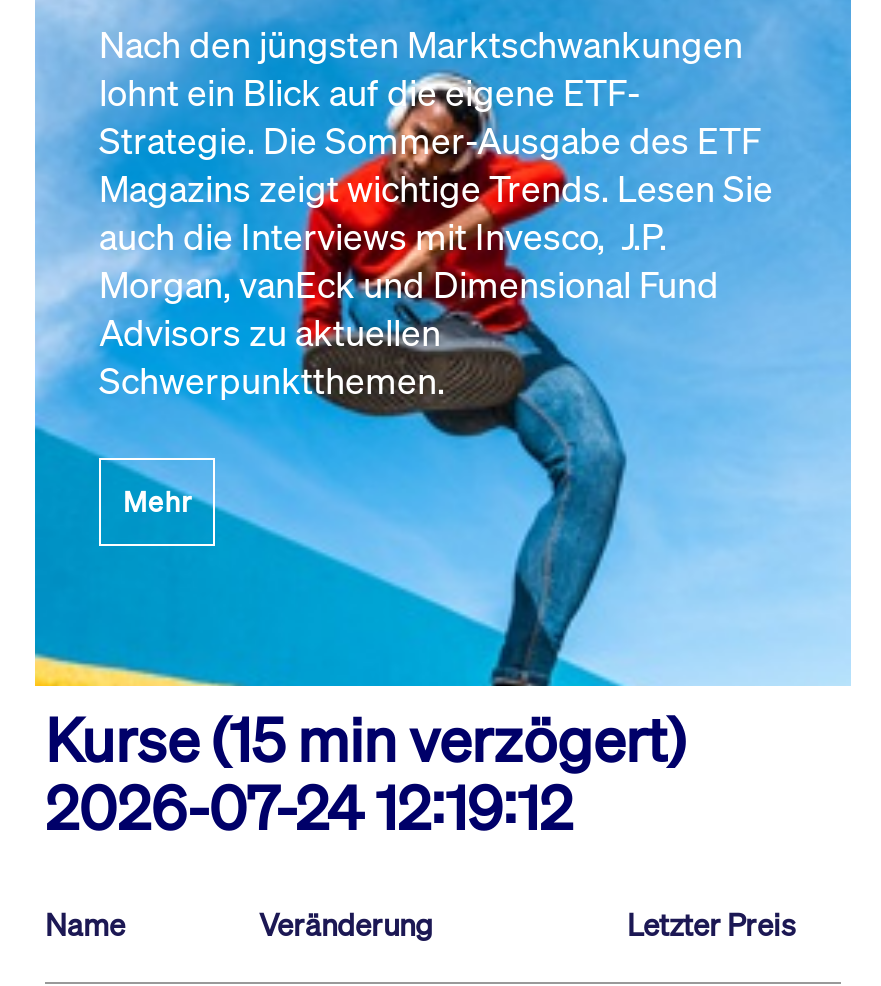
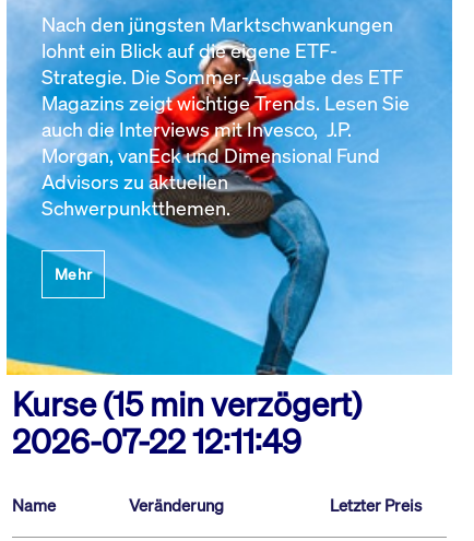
[45,768,573,848] 2026-07-24 12:19:12 -> [12,420,301,463] 2026-07-22 12:11:49

